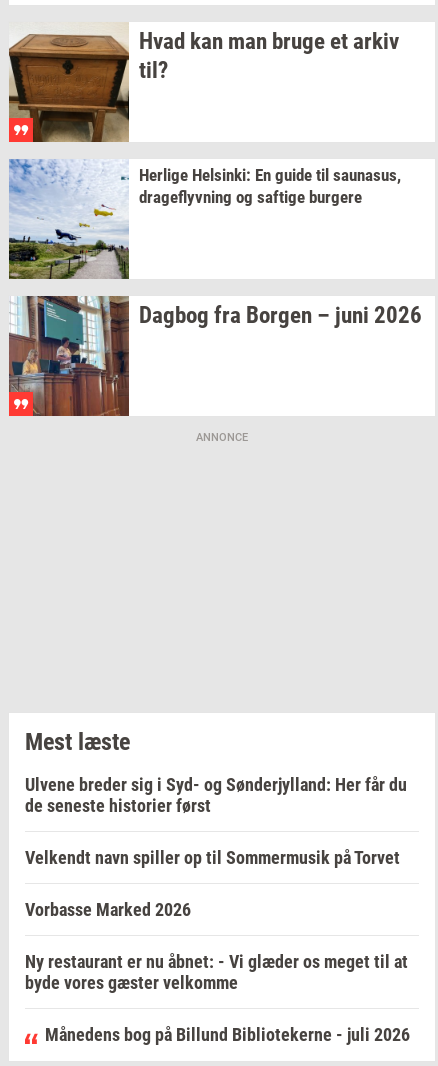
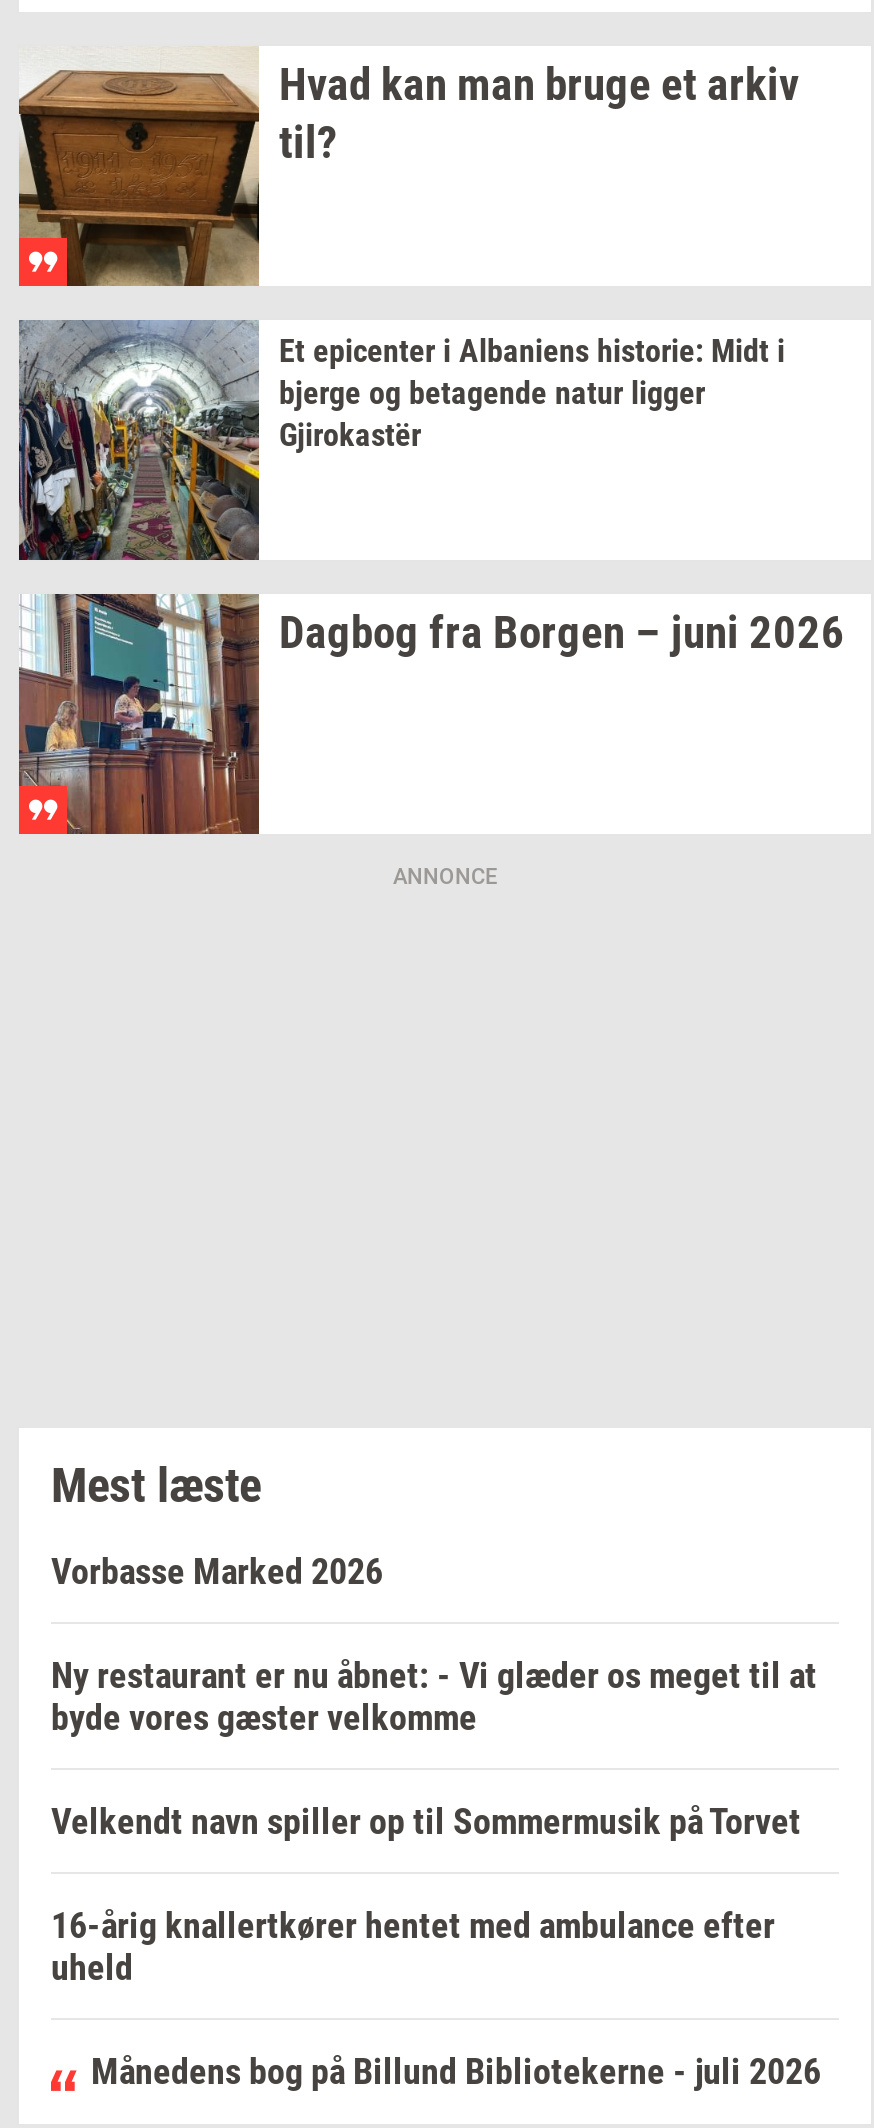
[9,159,401,280] [image] | Herlige Helsinki: En guide til saunasus, | drageflyvning og saftige burgere -> [17,320,785,562] [image] | Et epicenter i Albaniens historie: Midt i | bjerge og betagende natur ligger | Gjirokastër
[25,774,407,816] Ulvene breder sig i Syd- og Sønderjylland: Her får du | de seneste historier først -> none
moved [25,847,400,868] -> [51,1800,801,1842]: Velkendt navn spiller op til Sommermusik på Torvet
moved [25,899,408,993] -> [51,1550,817,1738]: Vorbasse Marked 2026 | Ny restaurant er nu åbnet: - Vi glæder os meget til at | byde vores gæster velkomme
none -> [51,1904,775,1988] 16-årig knallertkører hentet med ambulance efter | uheld

